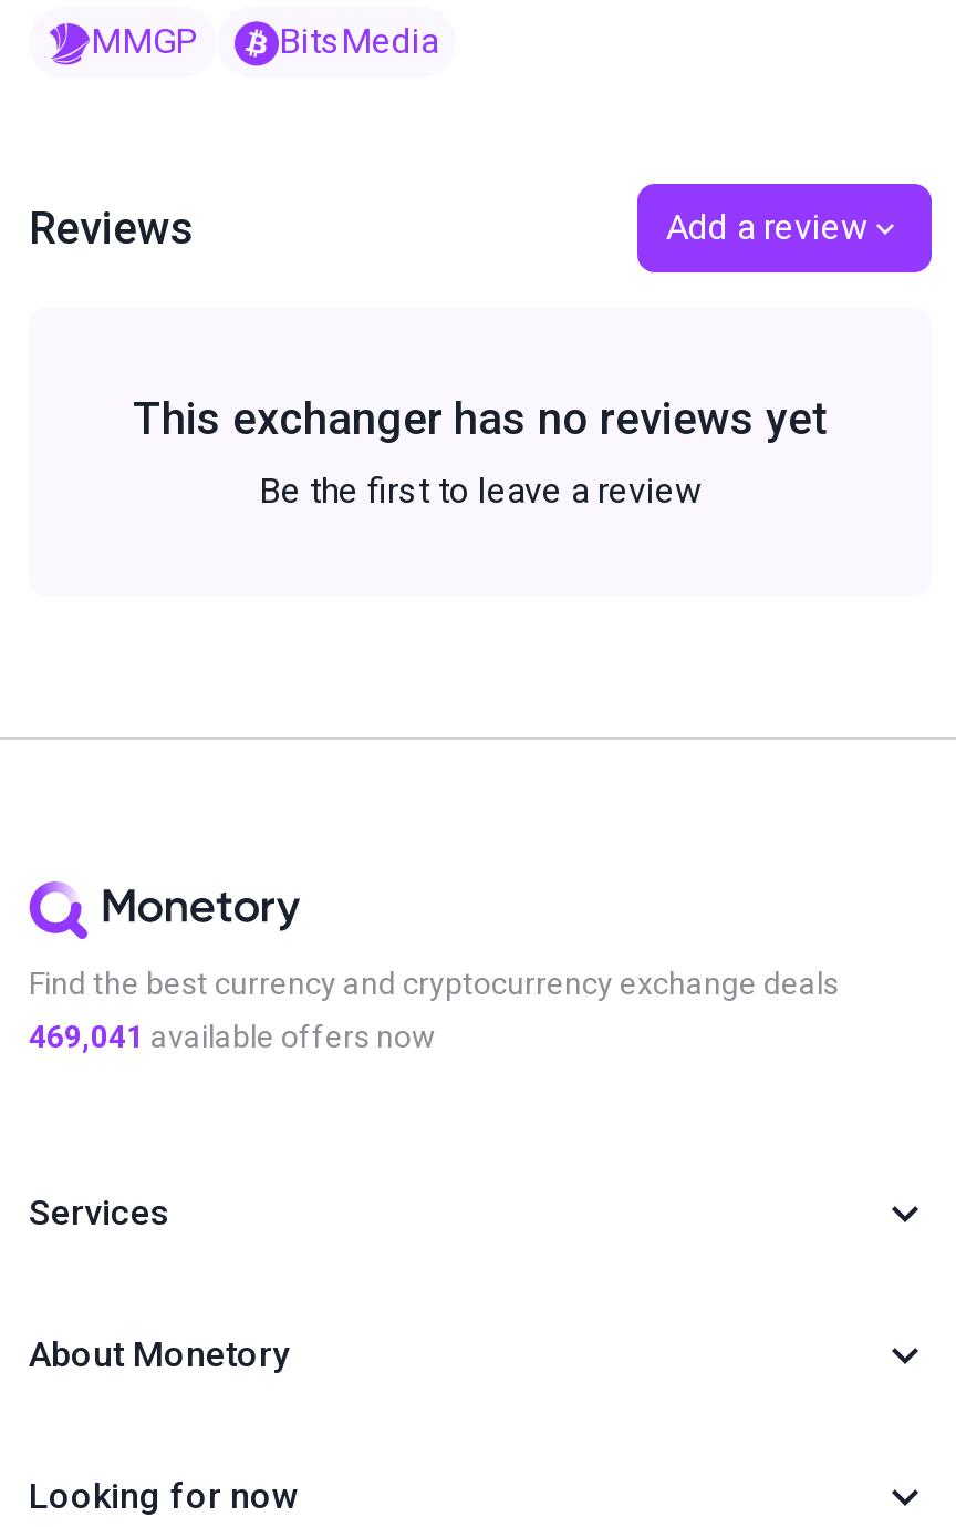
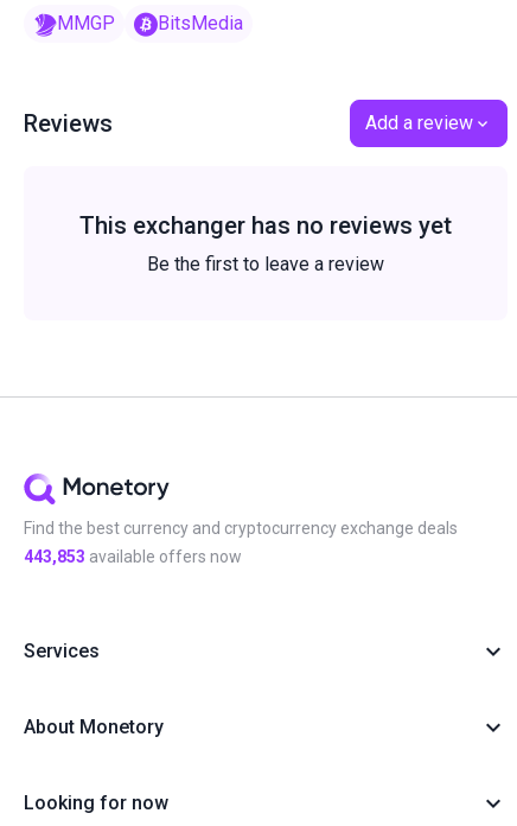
[29,1019,436,1054] 469,041 available offers now -> [24,547,242,566] 443,853 available offers now

